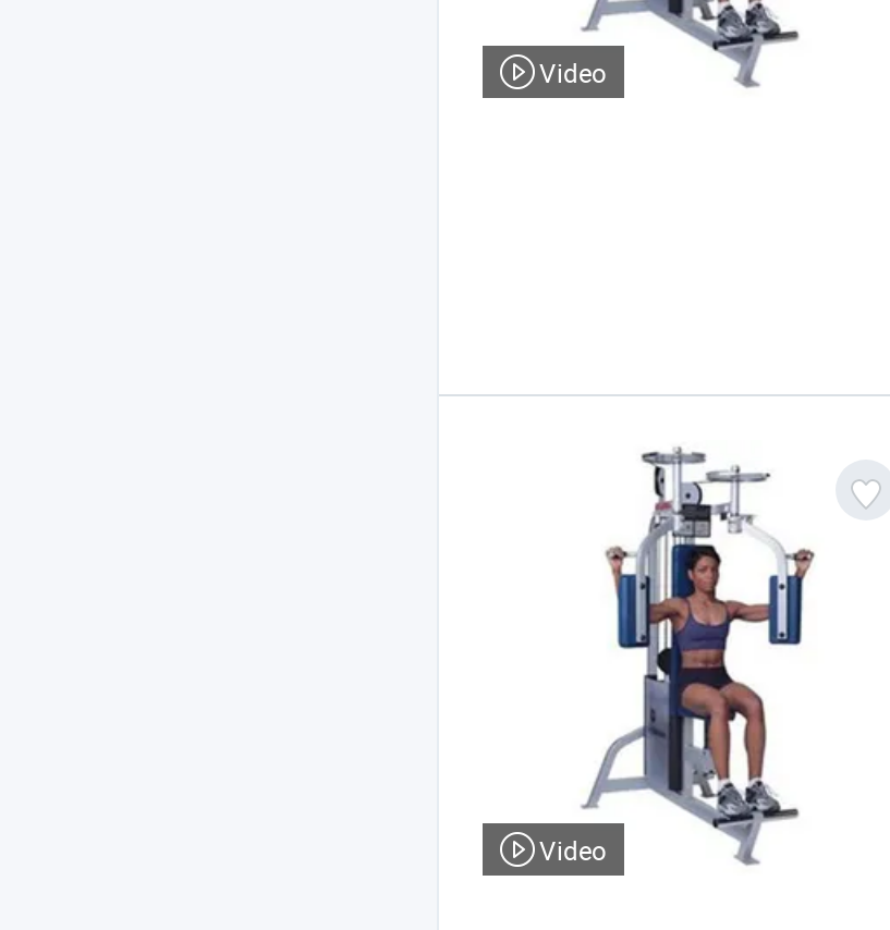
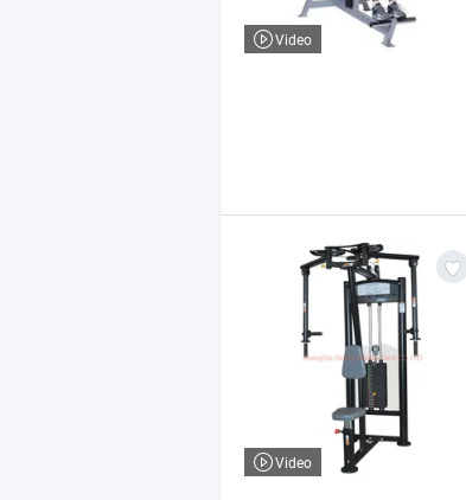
[581,446,816,871] [image] -> [299,242,424,475] [image]

